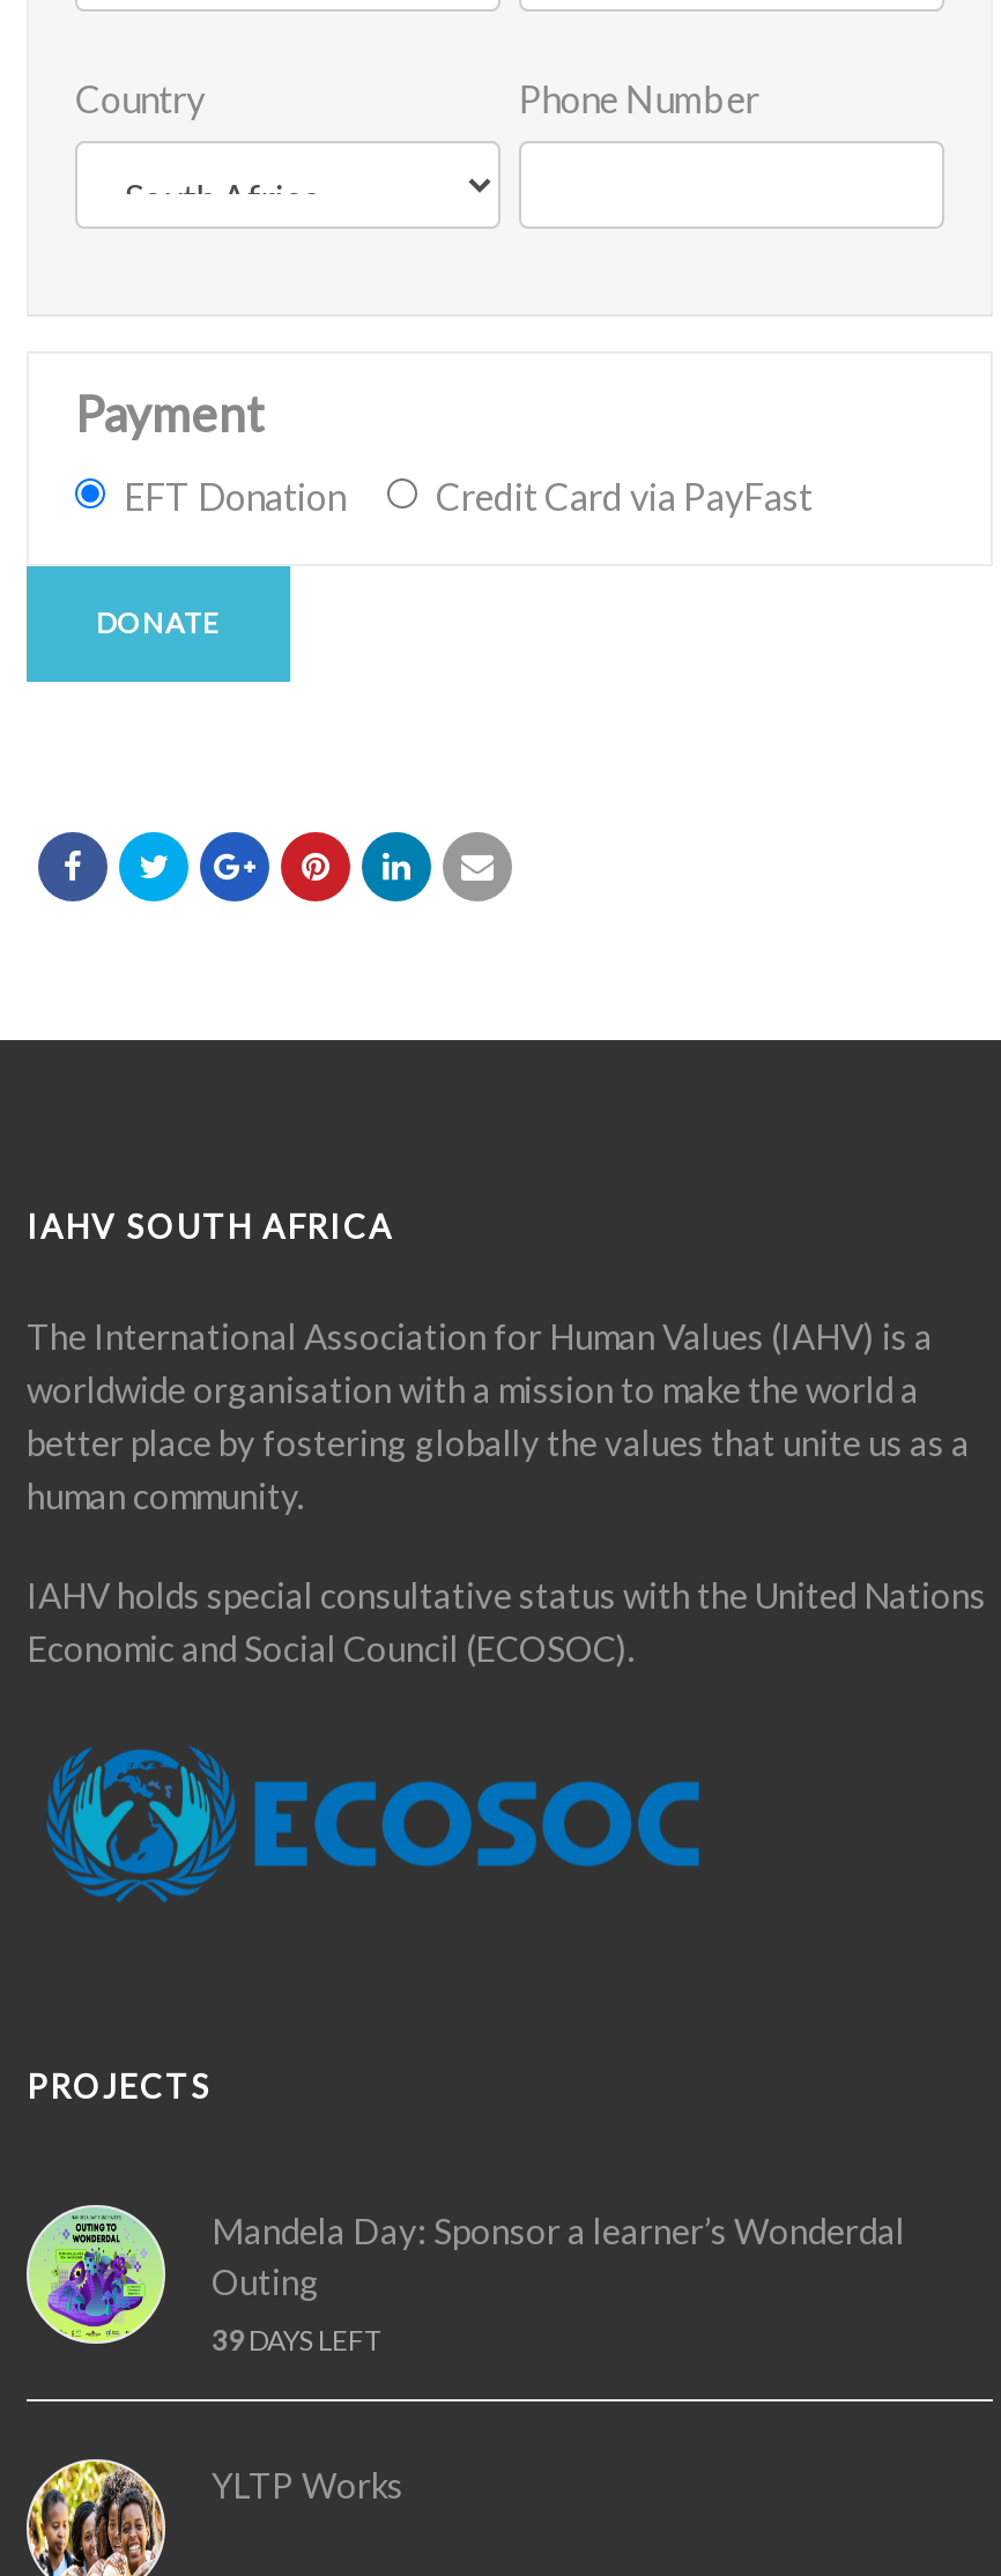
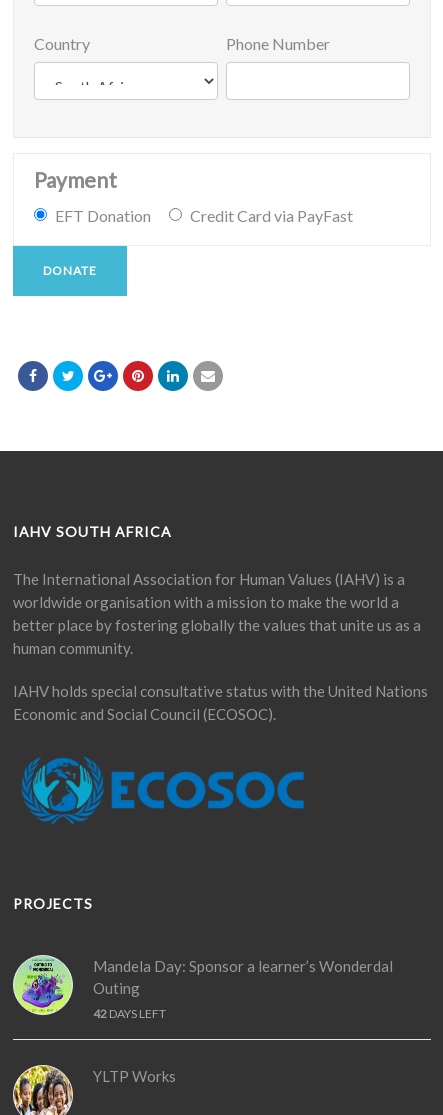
[212,2323,380,2358] 39 DAYS LEFT -> [93,1005,166,1020] 42 DAYS LEFT

